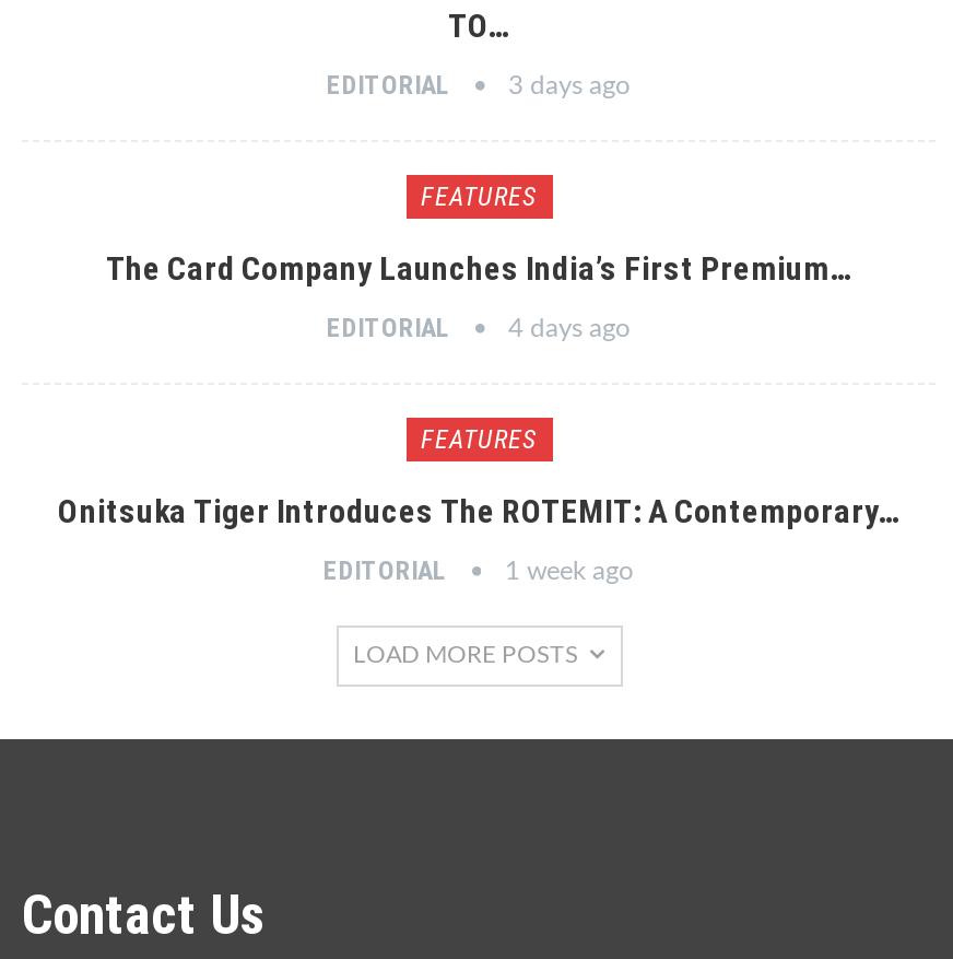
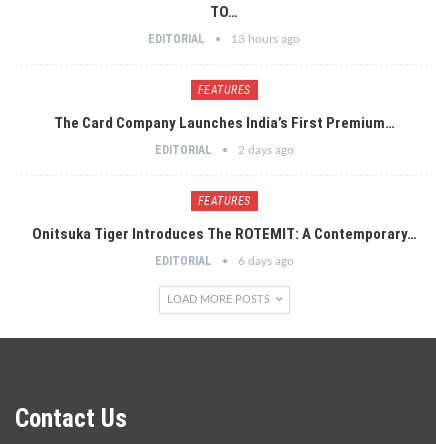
[327,70,631,101] EDITORIAL 3 days ago -> [148,32,300,46] EDITORIAL 13 hours ago
[327,313,631,343] EDITORIAL 4 days ago -> [154,143,293,157] EDITORIAL 2 days ago
[323,555,634,586] EDITORIAL 1 week ago -> [154,254,293,268] EDITORIAL 6 days ago

